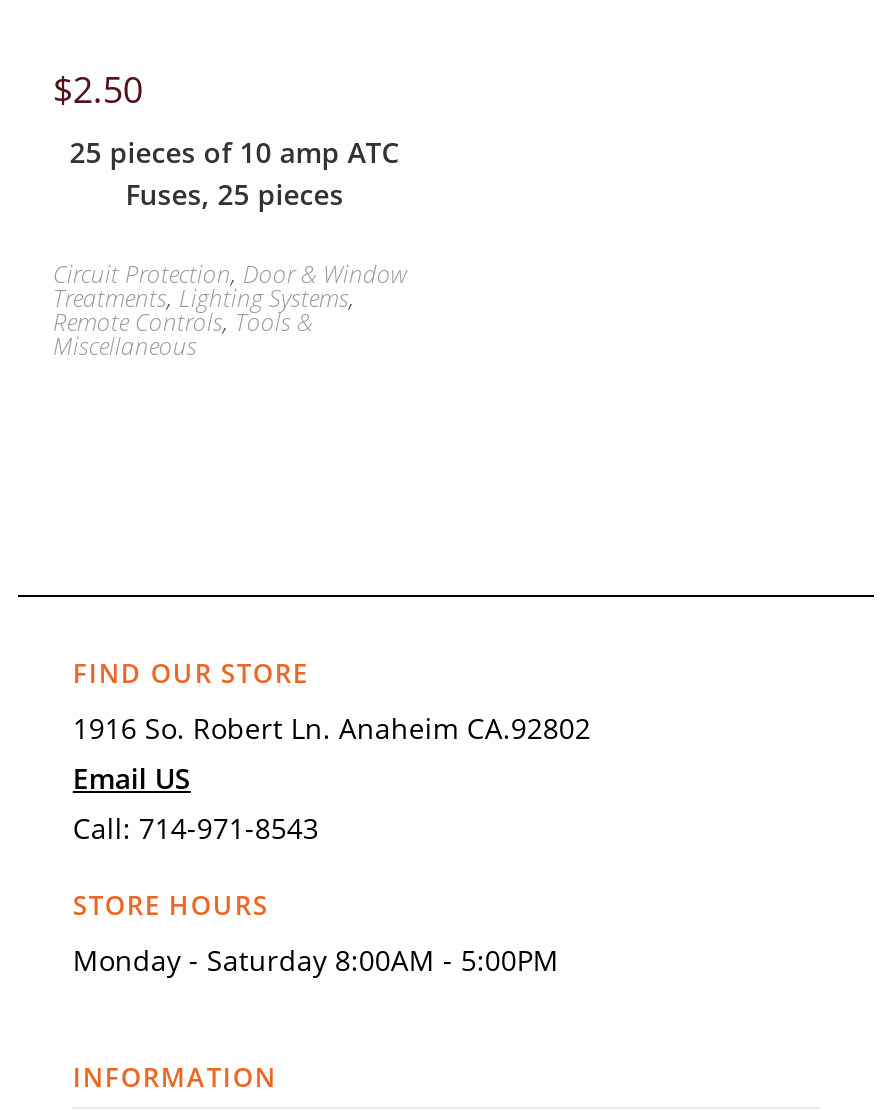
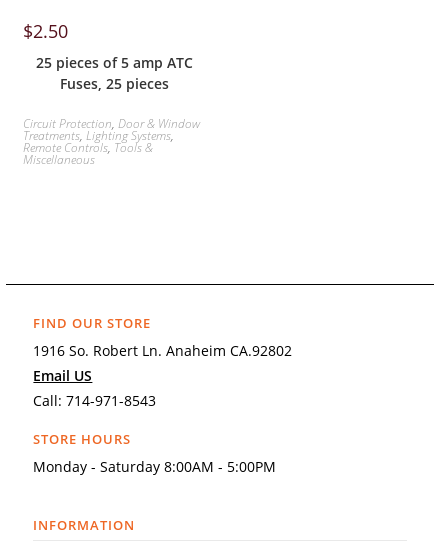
[69,133,399,171] 25 pieces of 10 amp ATC -> [36,53,193,72] 25 pieces of 5 amp ATC

